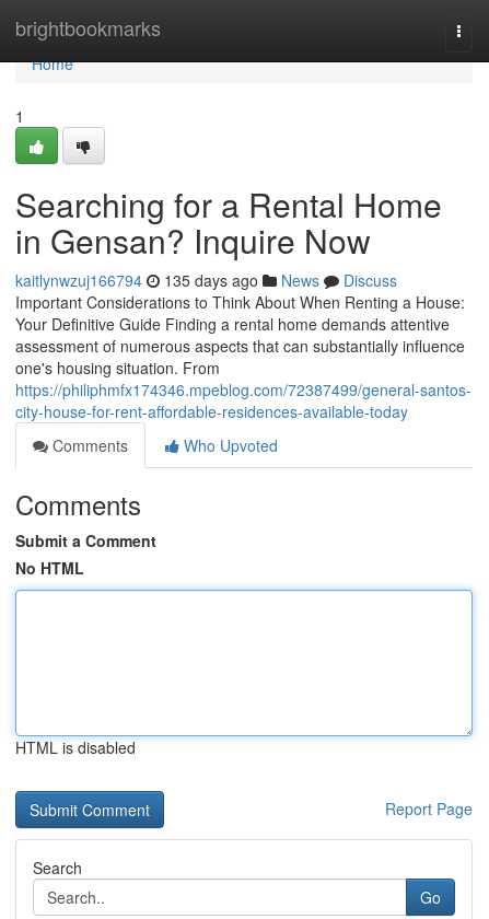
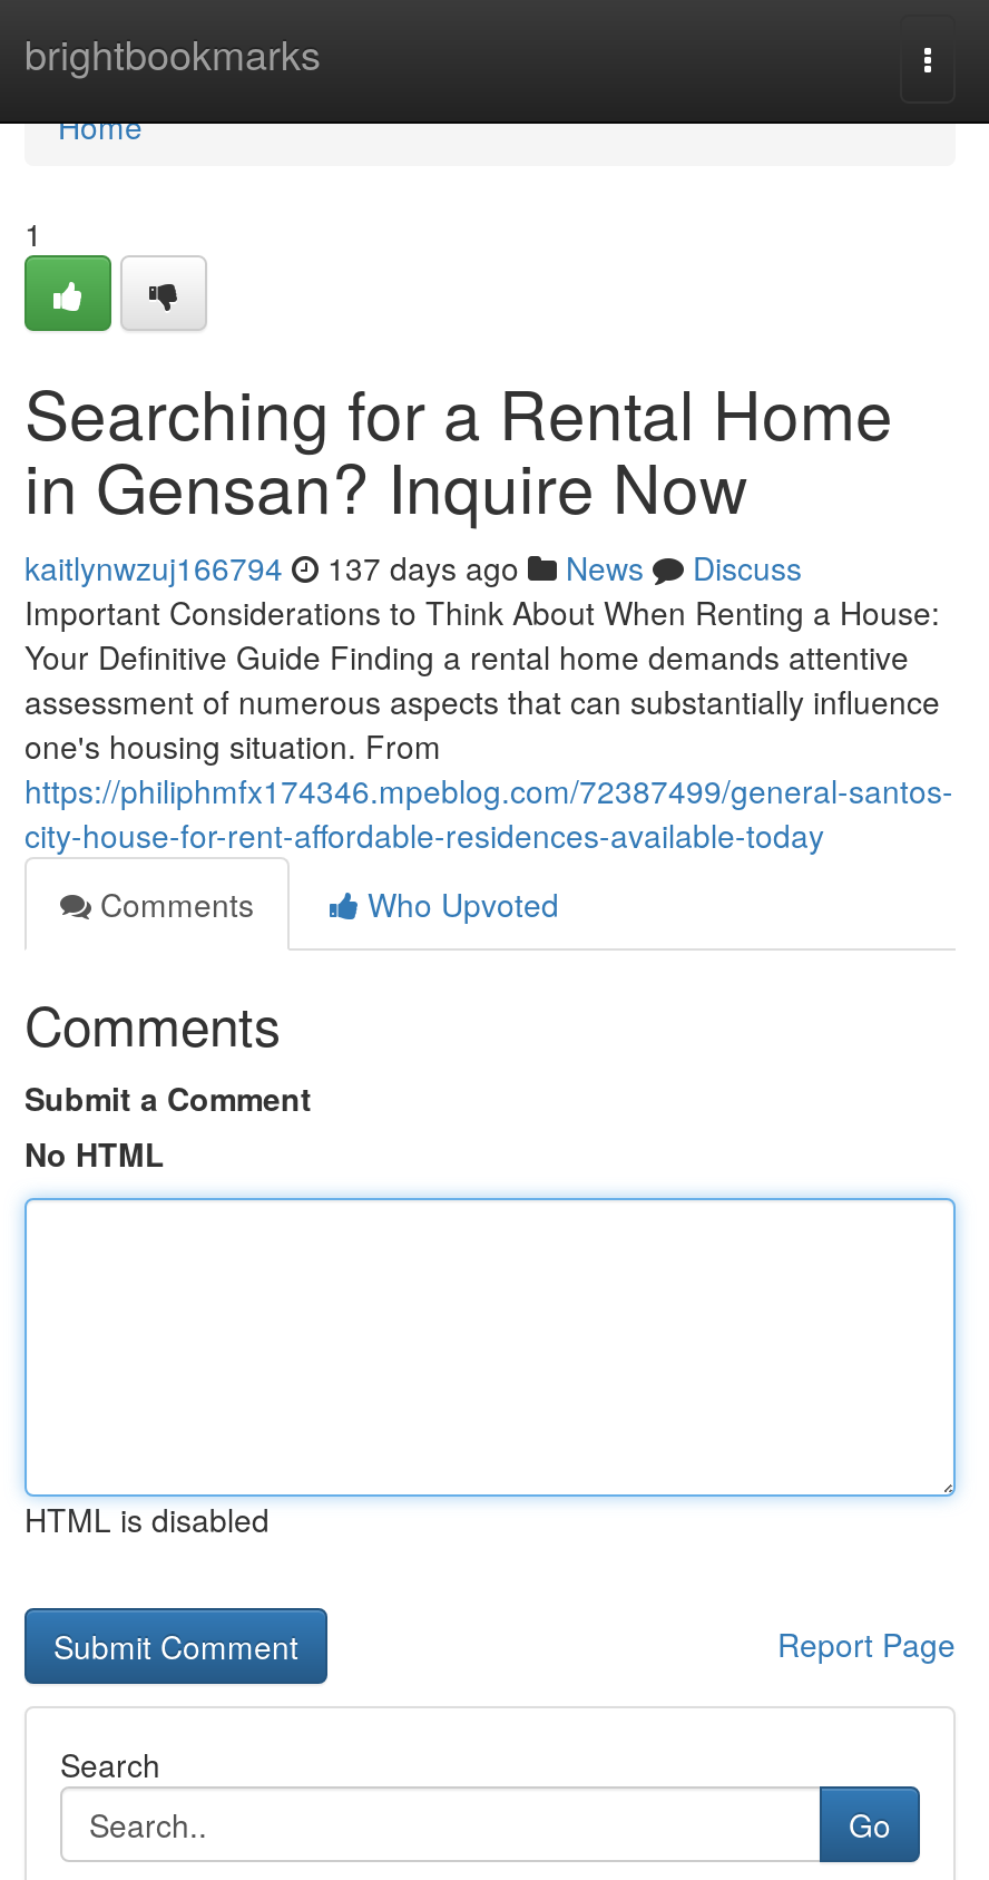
[15,269,397,291] kaitlynwzuj166794 135 days ago News Discuss -> [25,545,802,590] kaitlynwzuj166794 137 days ago News Discuss

